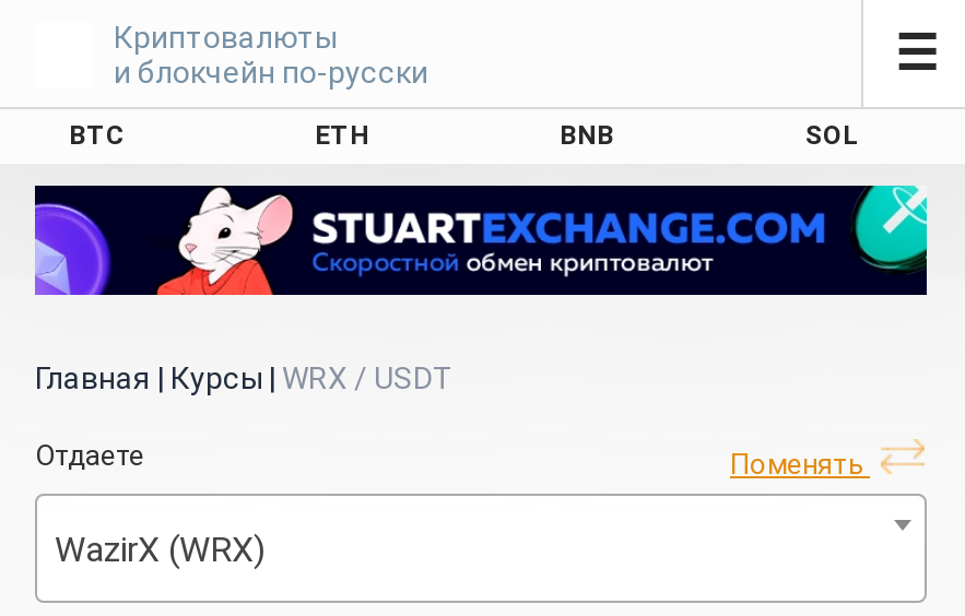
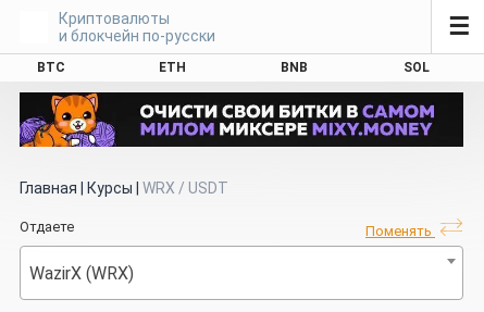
[33,183,929,297] [image] -> [18,91,464,148] [image]

